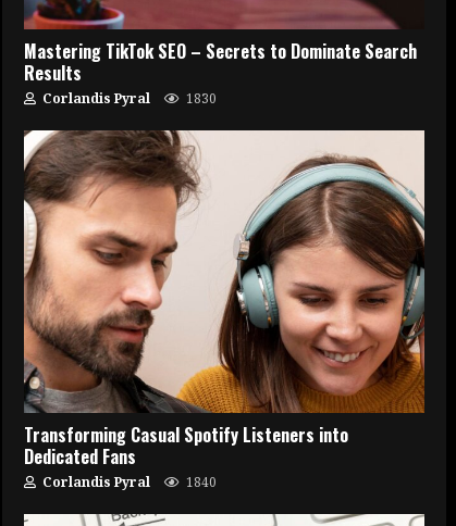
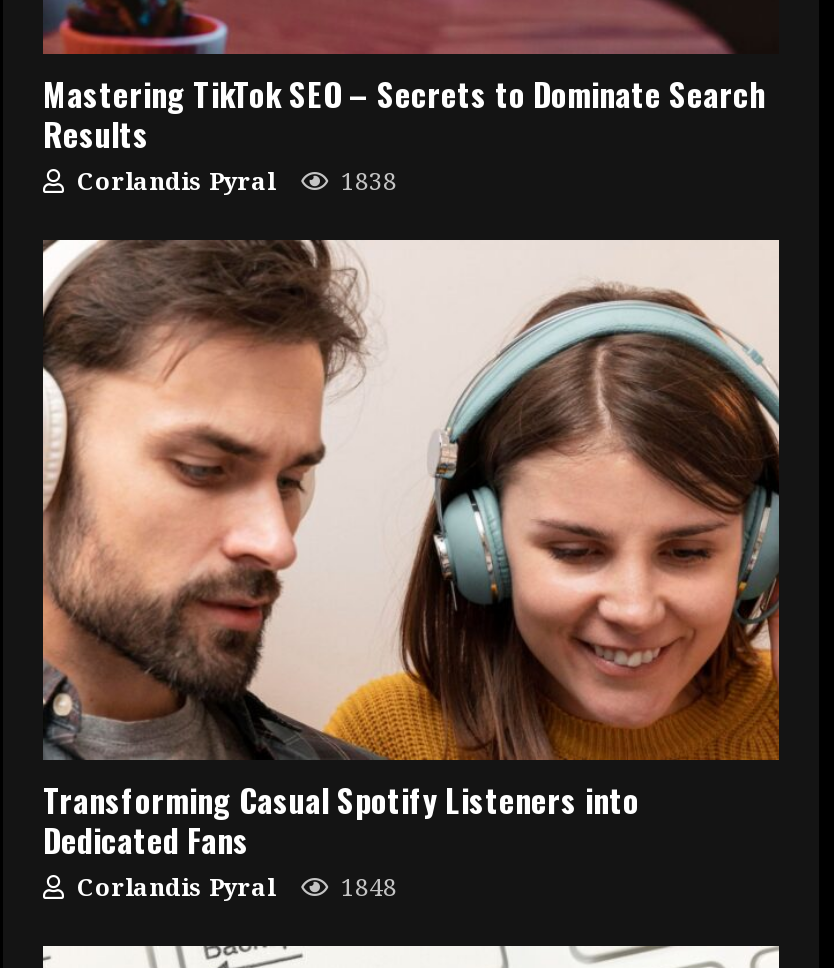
[39,90,217,108] Corlandis Pyral 1830 -> [71,165,397,199] Corlandis Pyral 1838
[39,473,217,492] Corlandis Pyral 1840 -> [71,871,397,905] Corlandis Pyral 1848

